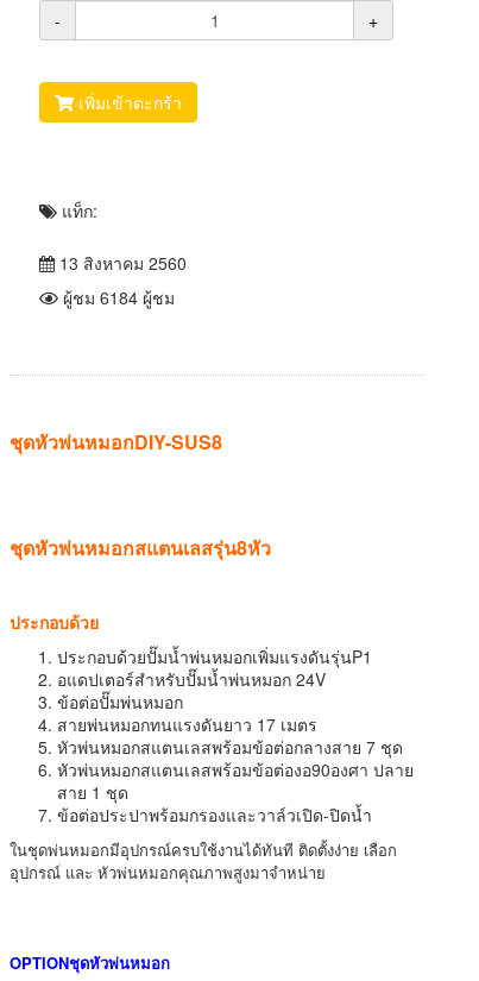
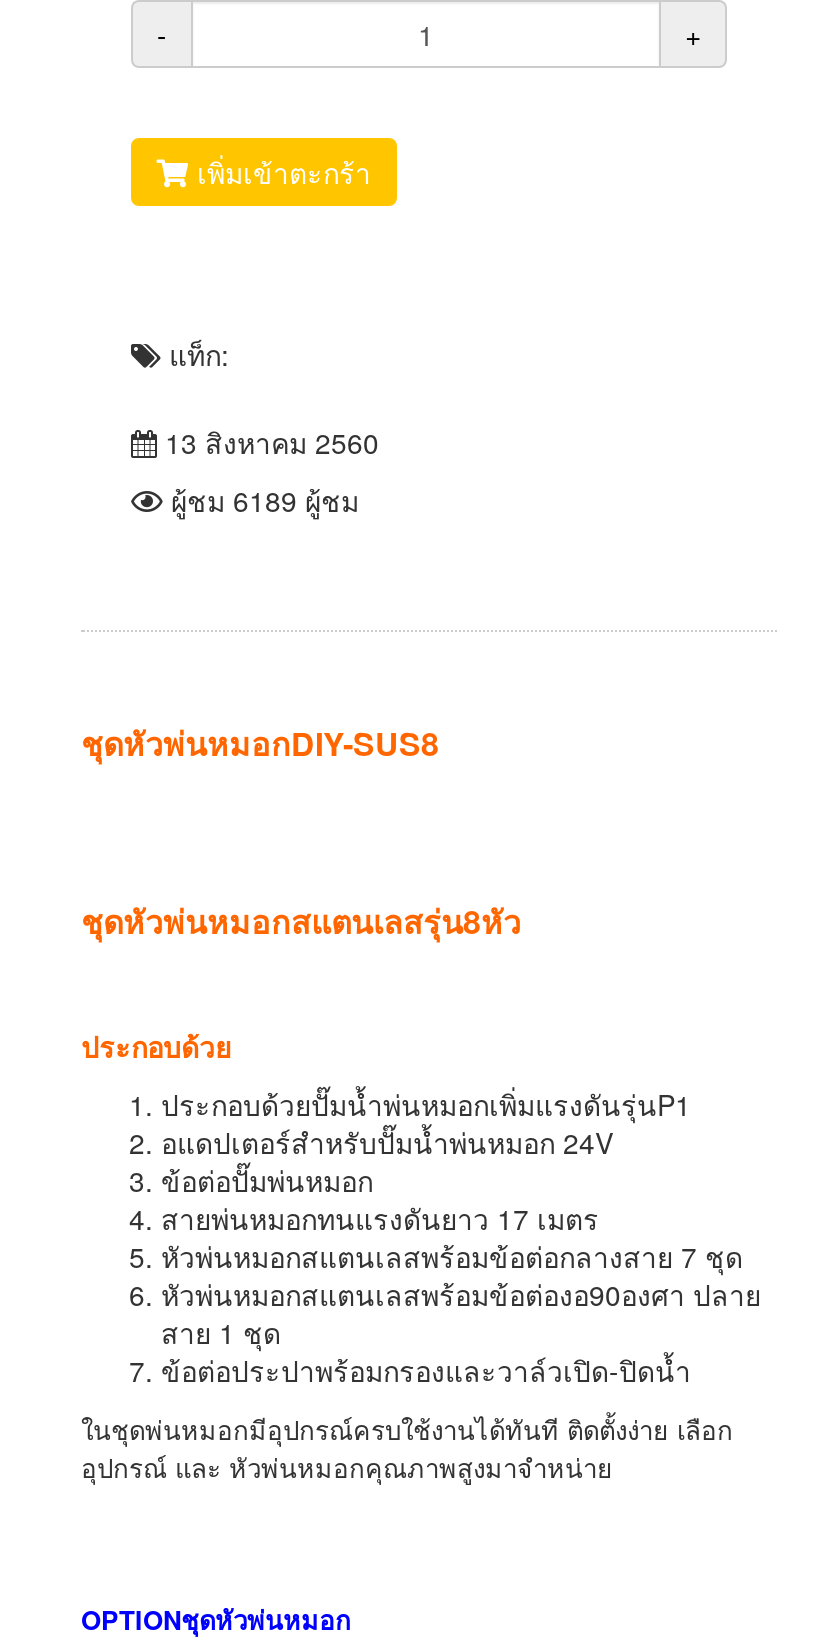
[58,285,175,309] ผู้ชม 6184 ผู้ชม -> [163,479,359,519] ผู้ชม 6189 ผู้ชม

